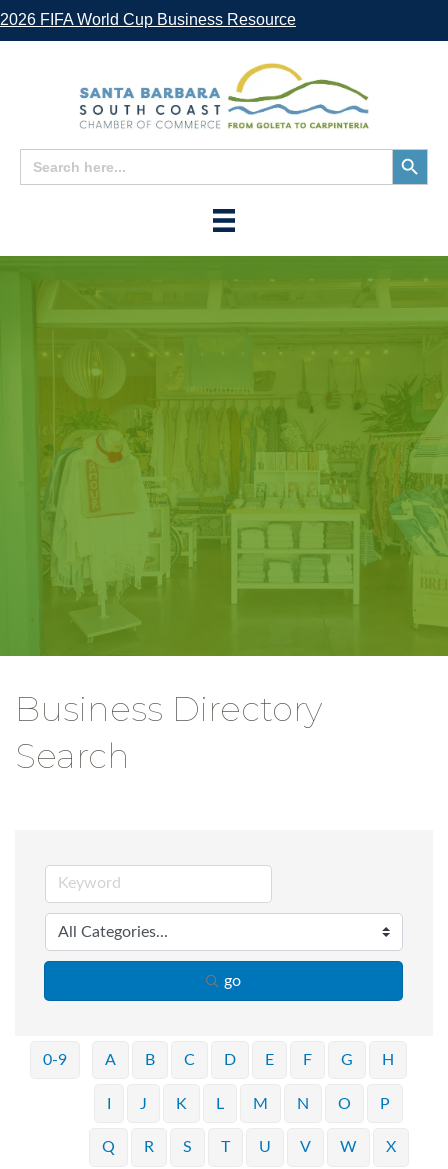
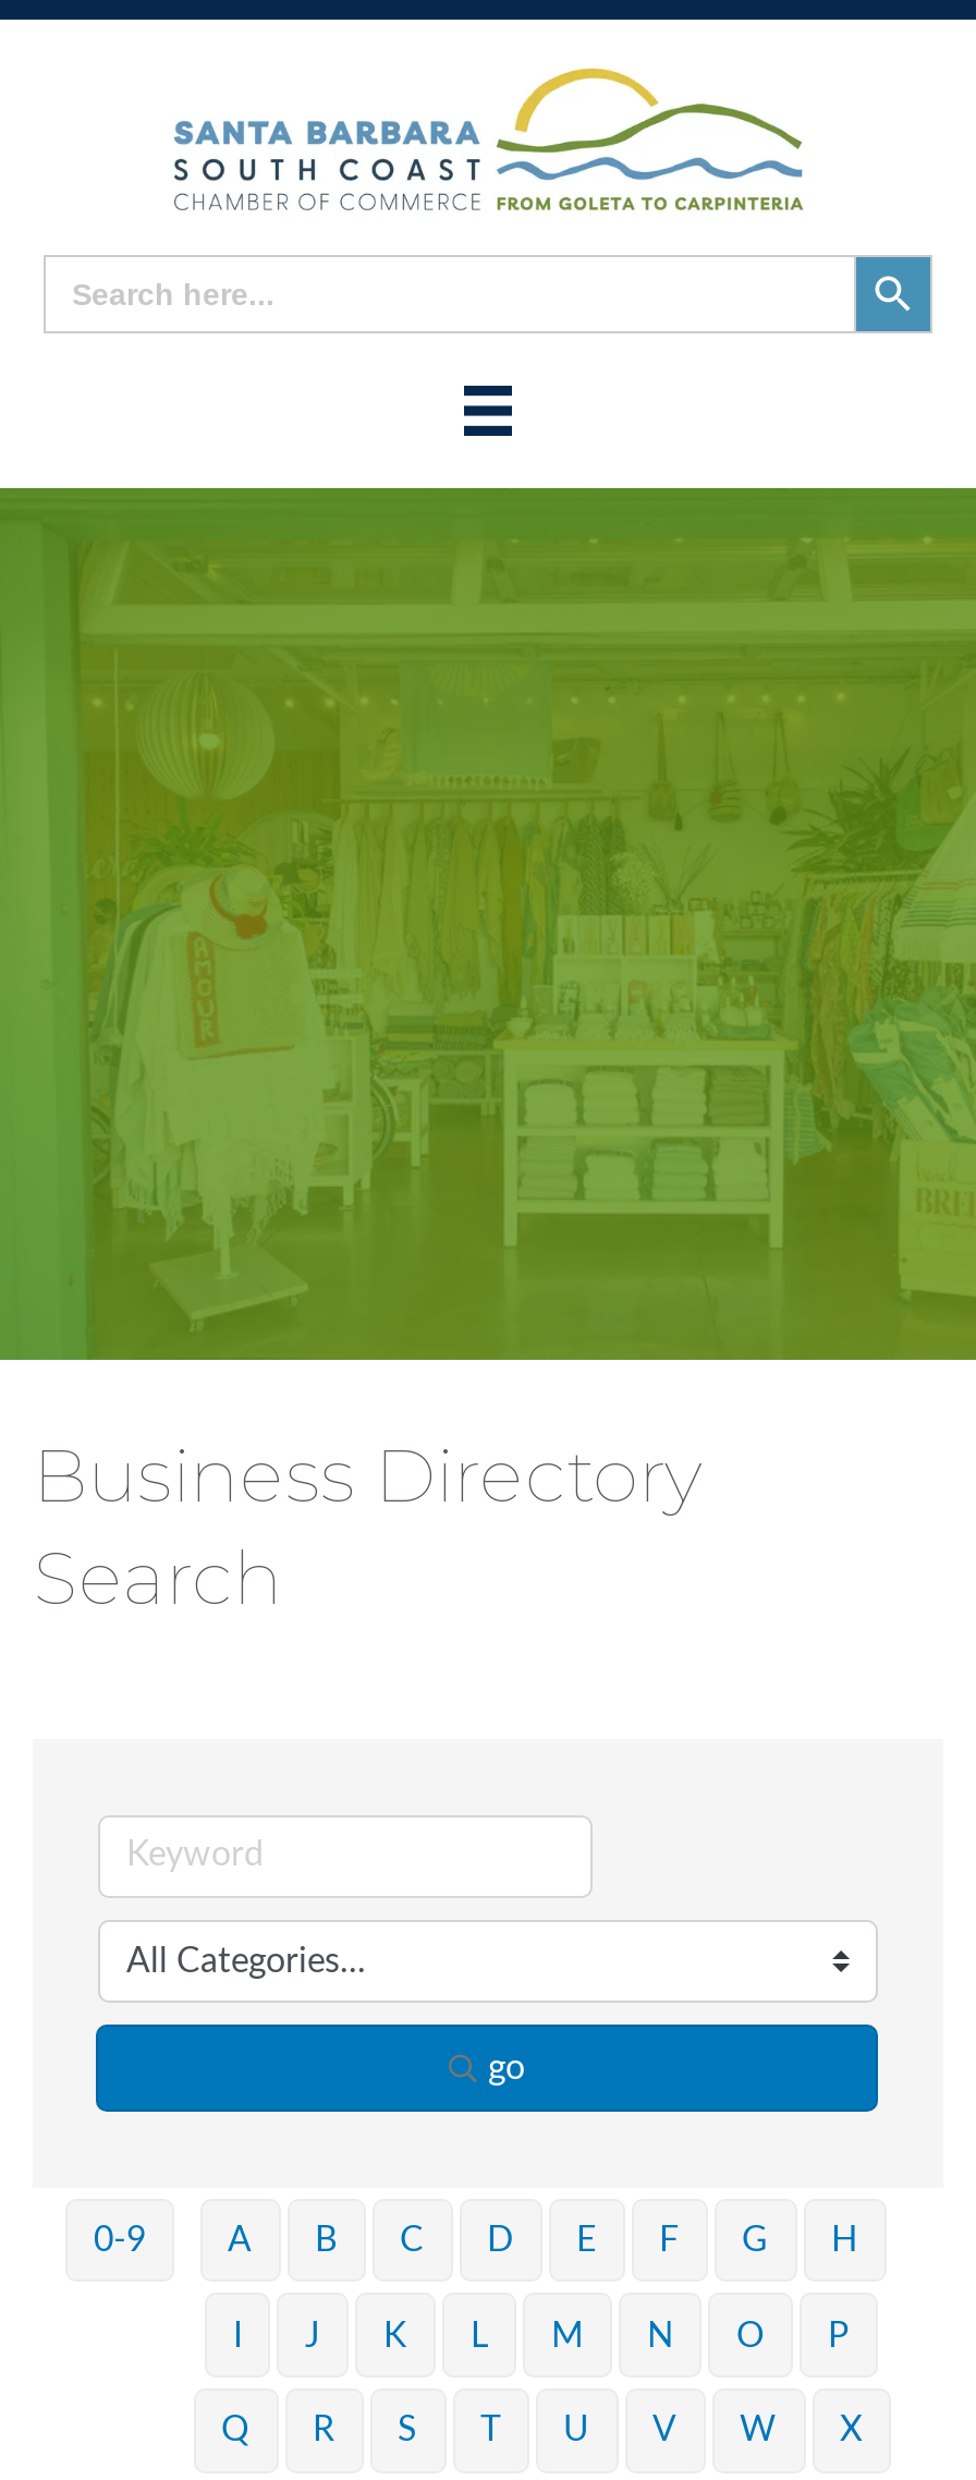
[0,11,296,28] 2026 FIFA World Cup Business Resource -> none

